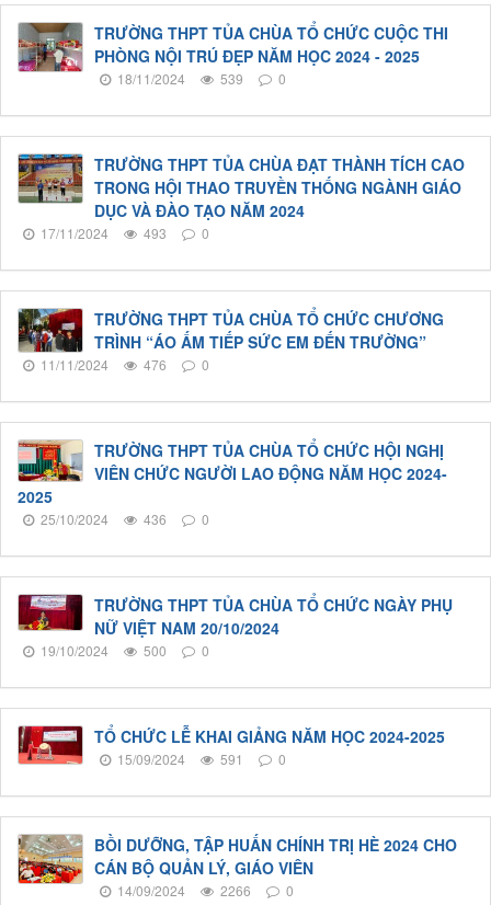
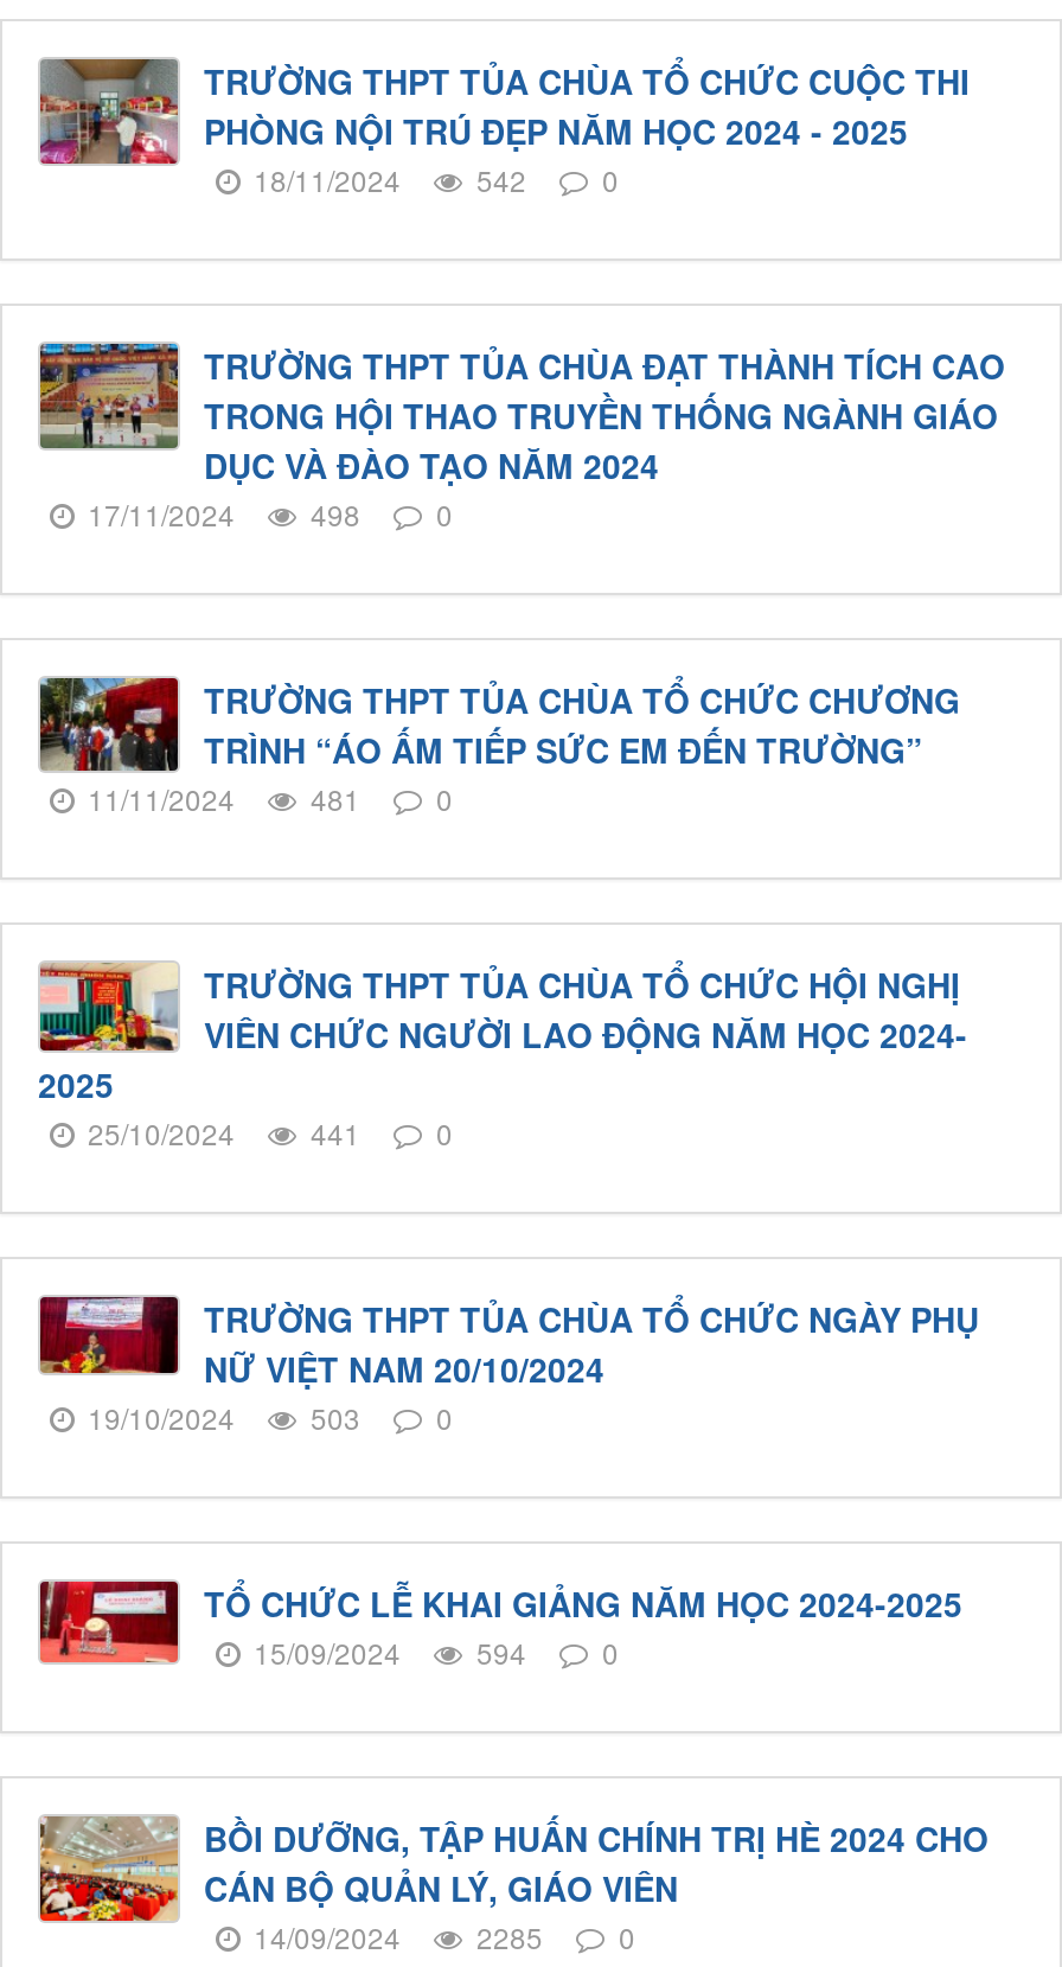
[114,69,286,88] 18/11/2024 539 0 -> [247,159,619,199] 18/11/2024 542 0
[37,224,209,242] 17/11/2024 493 0 -> [81,493,453,534] 17/11/2024 498 0
[37,355,209,374] 11/11/2024 476 0 -> [81,778,453,818] 11/11/2024 481 0
[37,509,209,528] 25/10/2024 436 0 -> [81,1112,453,1152] 25/10/2024 441 0
[37,641,209,660] 19/10/2024 500 0 -> [81,1397,453,1437] 19/10/2024 503 0
[114,749,286,768] 15/09/2024 591 0 -> [247,1631,619,1672] 15/09/2024 594 0
[114,881,294,900] 14/09/2024 2266 0 -> [247,1916,635,1956] 14/09/2024 2285 0

